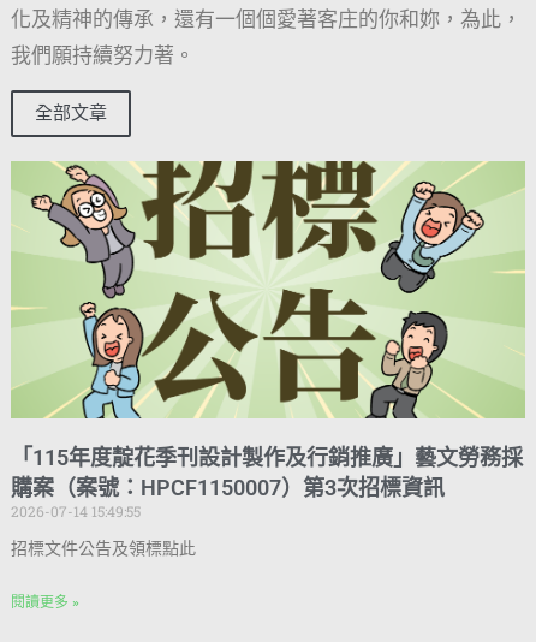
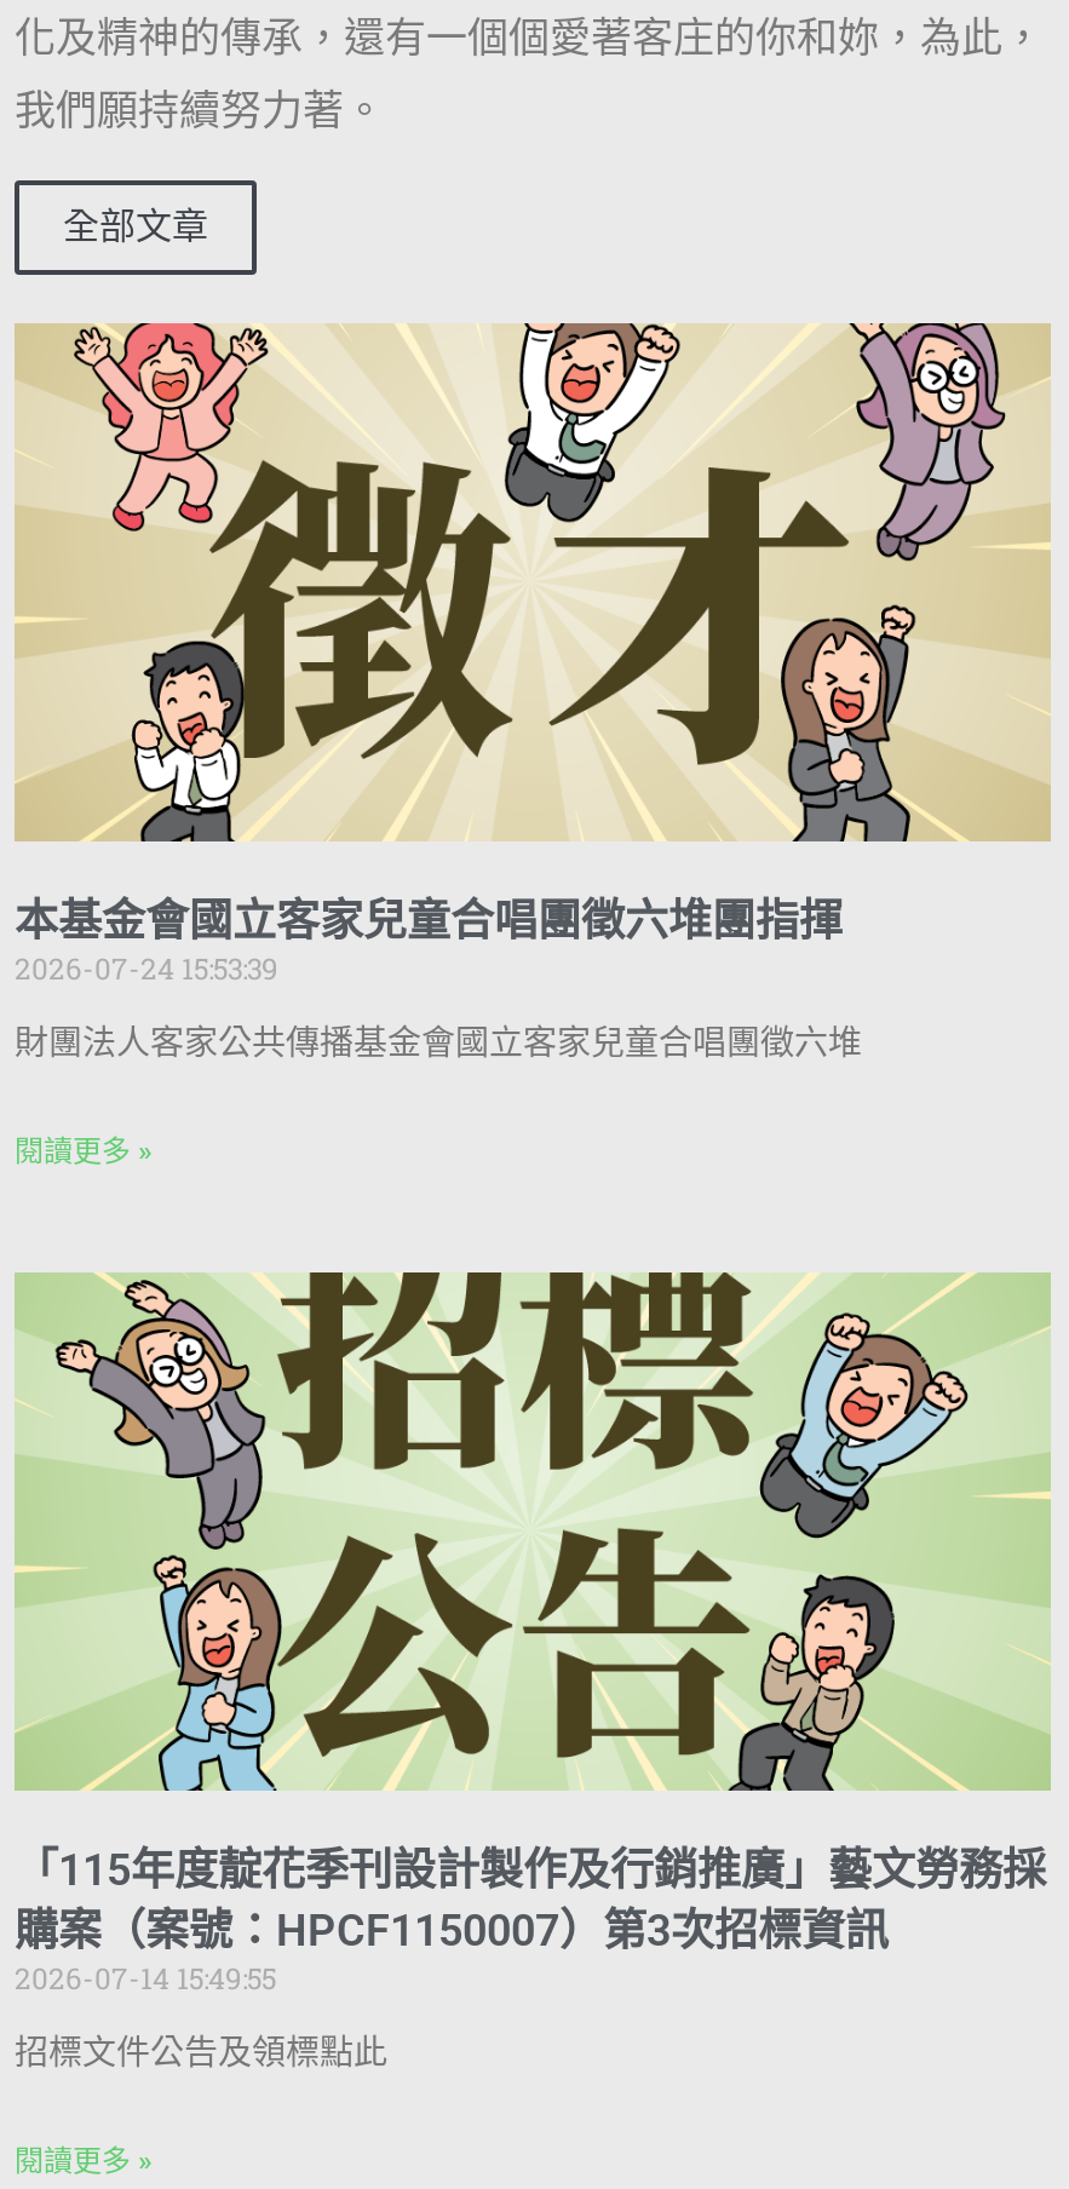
none -> [15,321,1046,1167] [image] | 本基金會國立客家兒童合唱團徵六堆團指揮 | 2026-07-24 15:53:39 | 財團法人客家公共傳播基金會國立客家兒童合唱團徵六堆 | 閱讀更多 »

